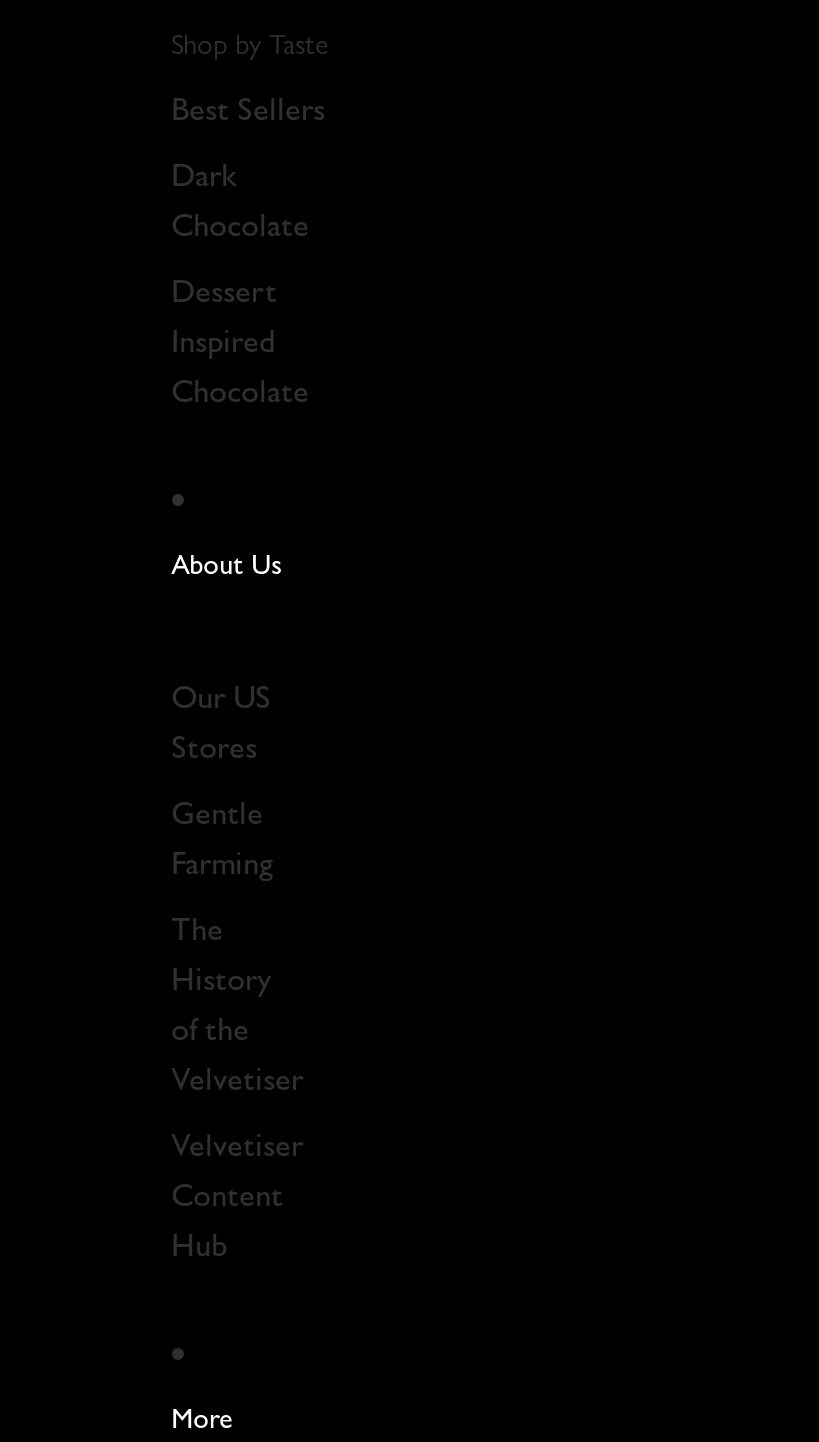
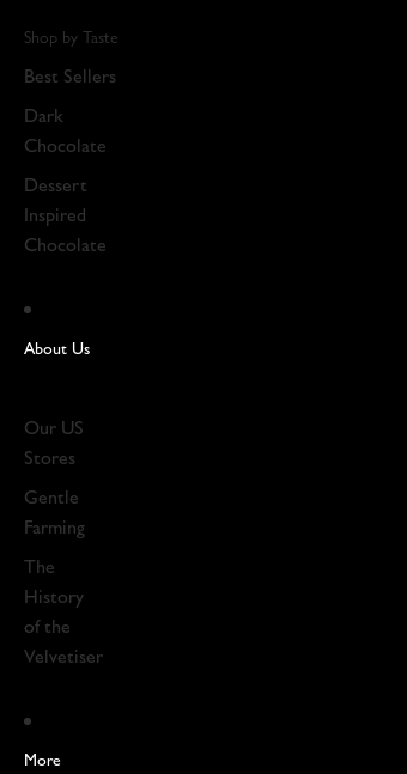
[171,1120,303,1266] Velvetiser | Content | Hub -> none

